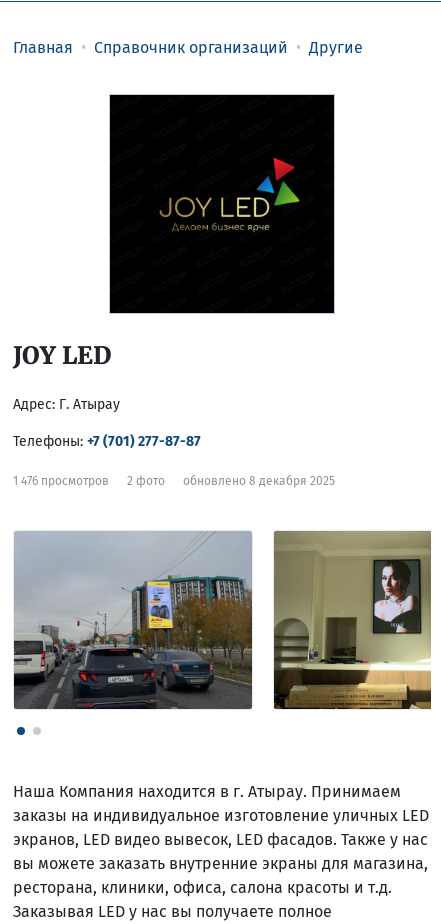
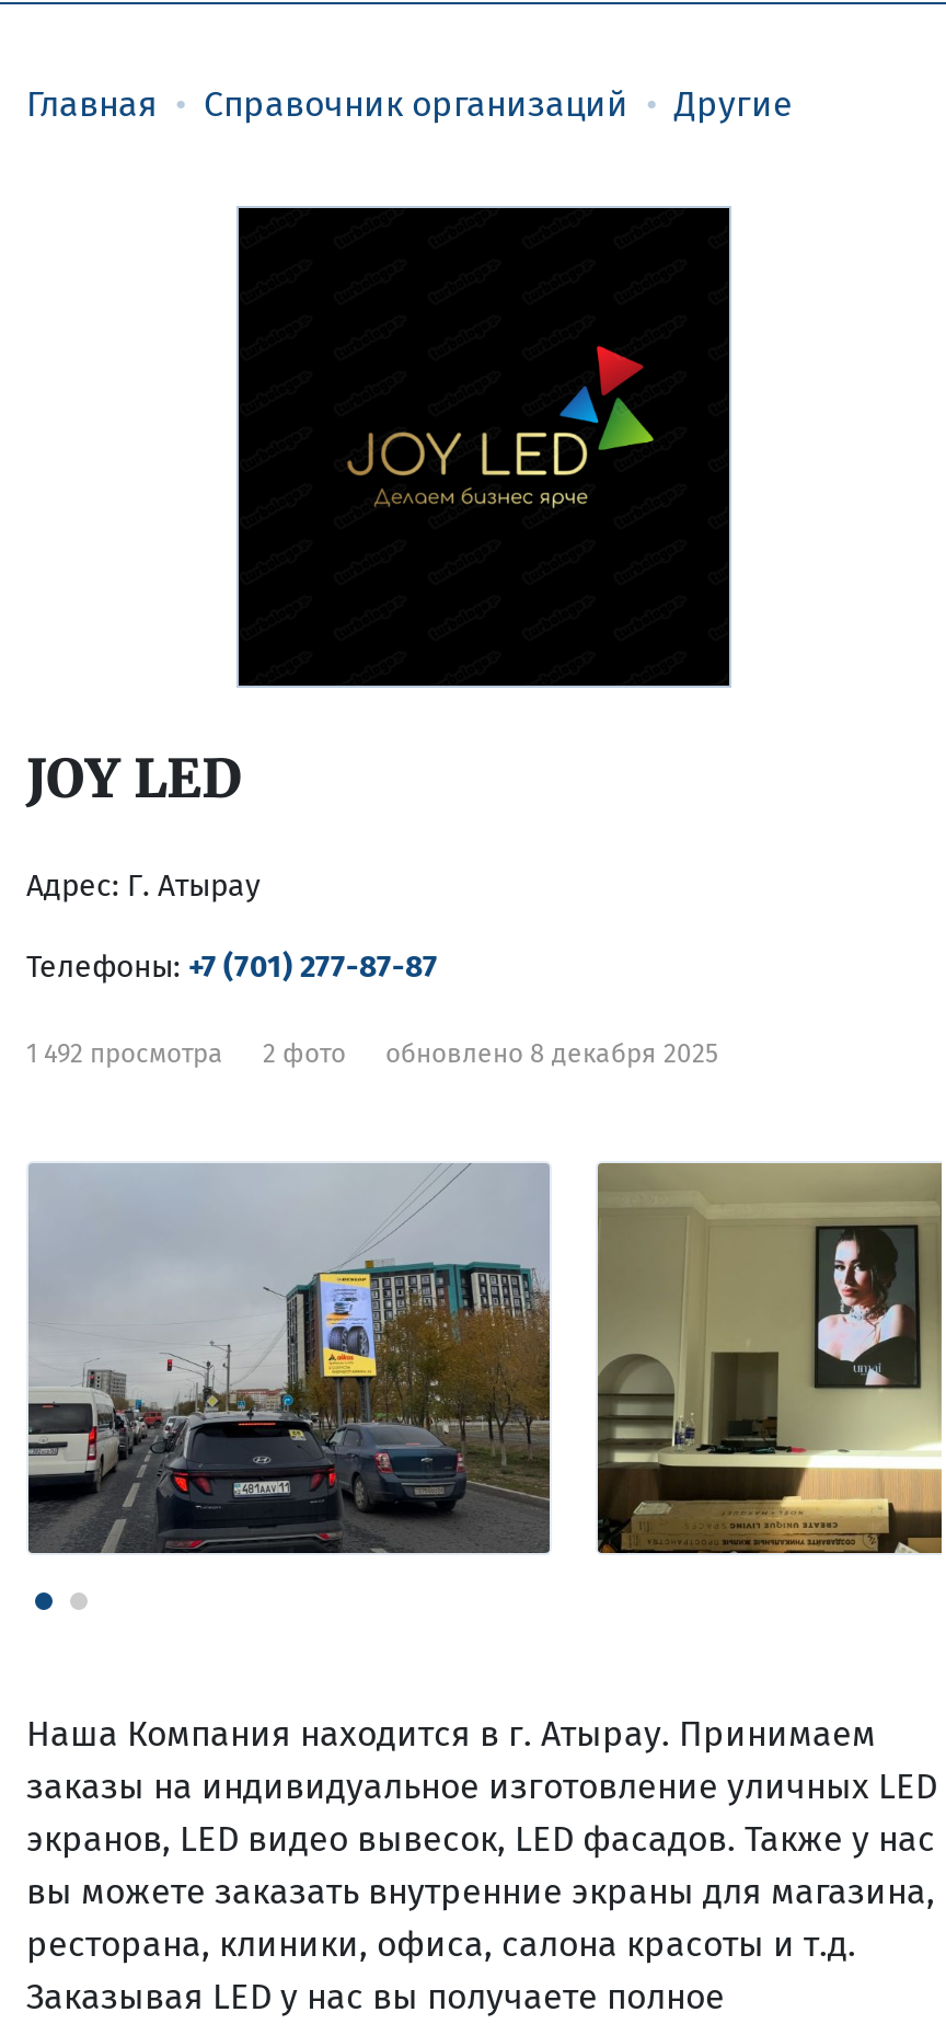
[13,474,335,488] 1 476 просмотров 2 фото обновлено 8 декабря 2025 -> [26,1037,718,1068] 1 492 просмотра 2 фото обновлено 8 декабря 2025

